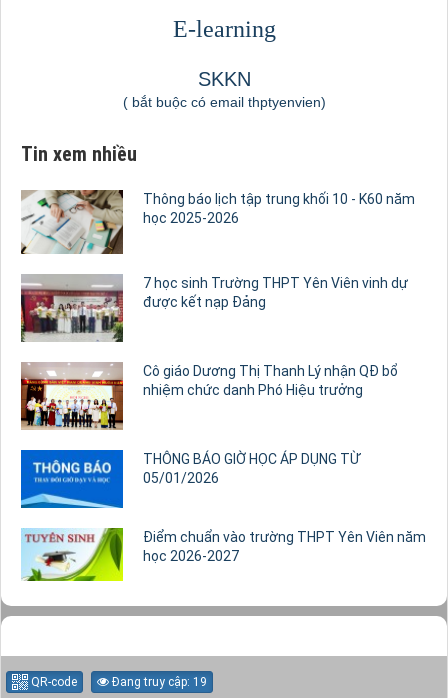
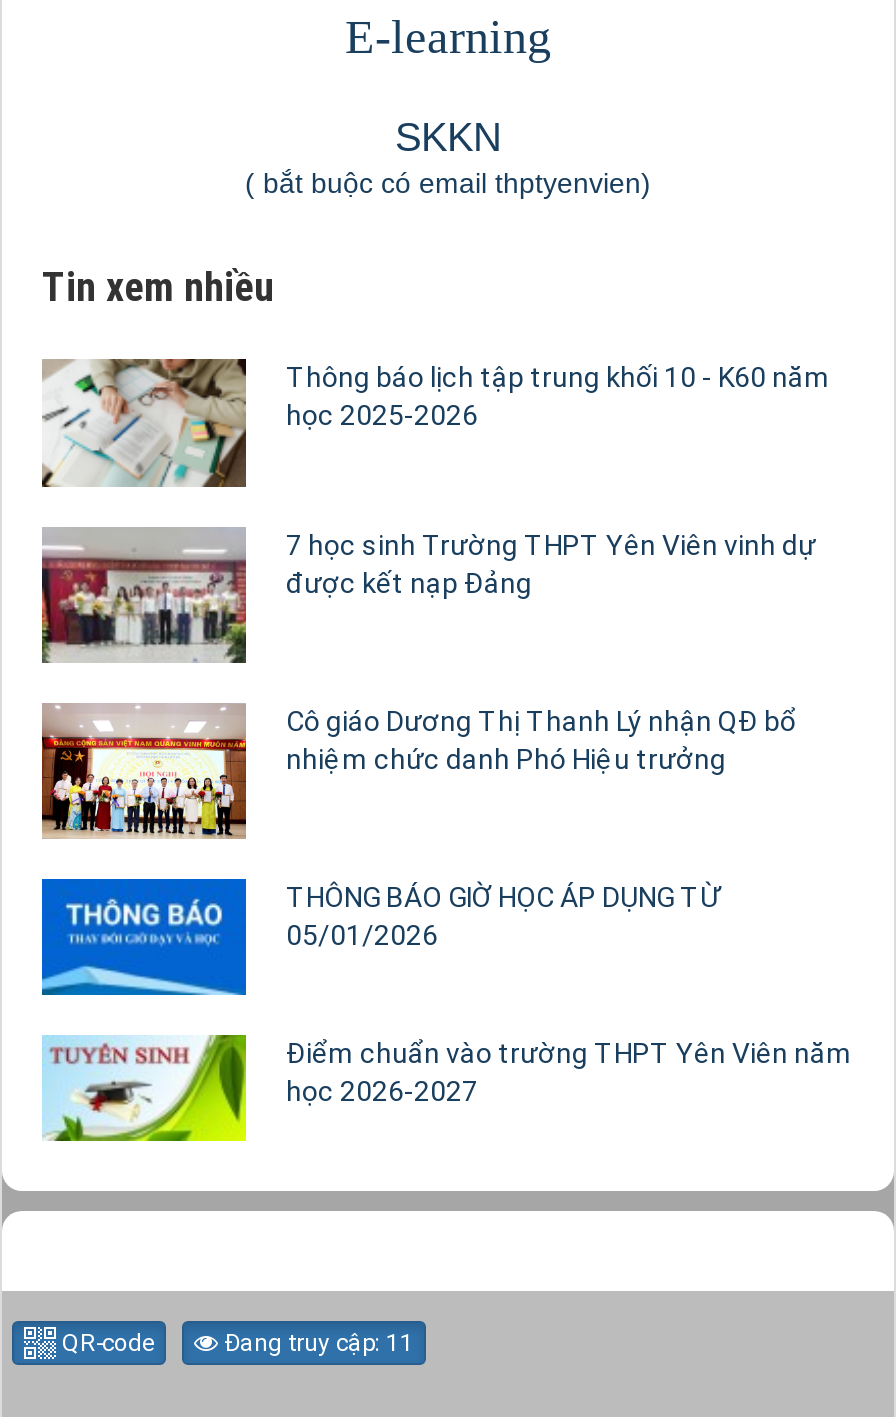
[109,675,207,689] Đang truy cập: 19 -> [218,1330,414,1358] Đang truy cập: 11

